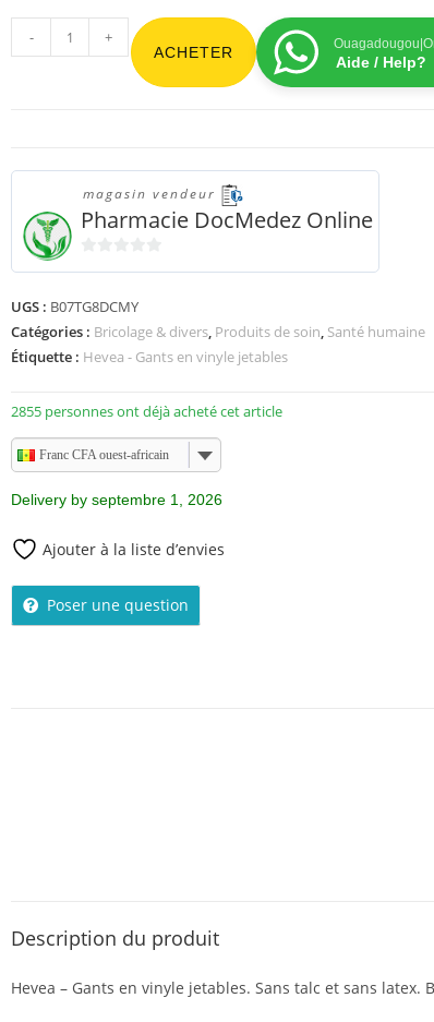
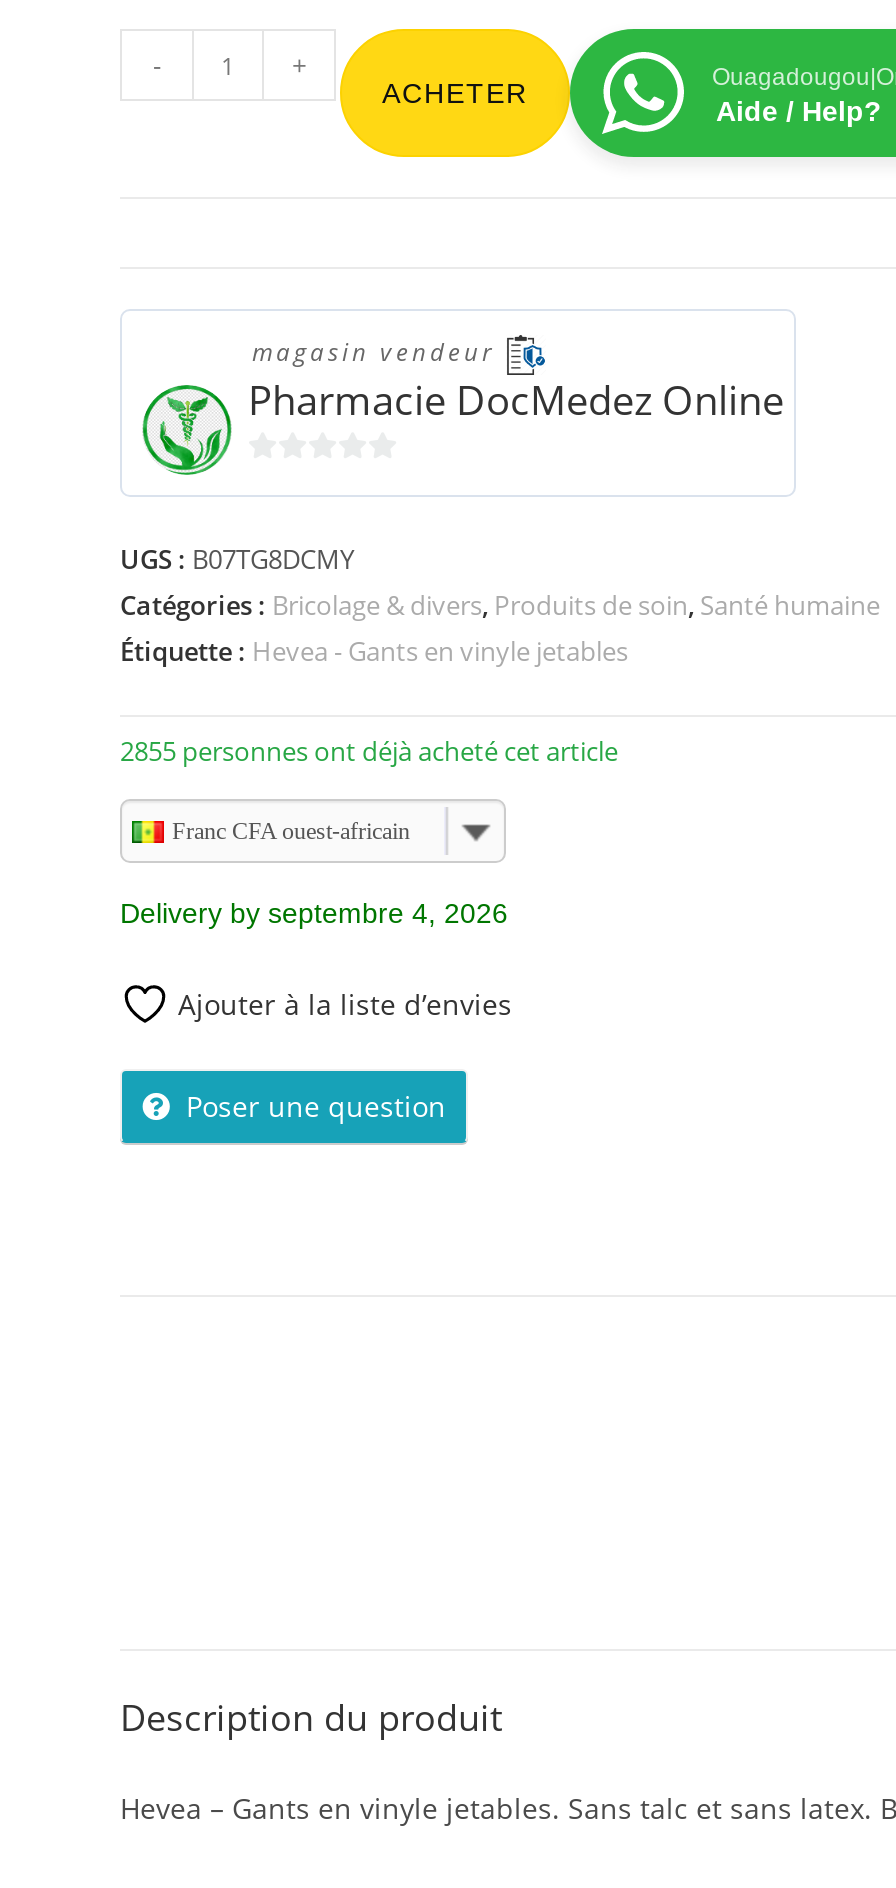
[11,491,222,508] Delivery by septembre 1, 2026 -> [120,897,508,929] Delivery by septembre 4, 2026

